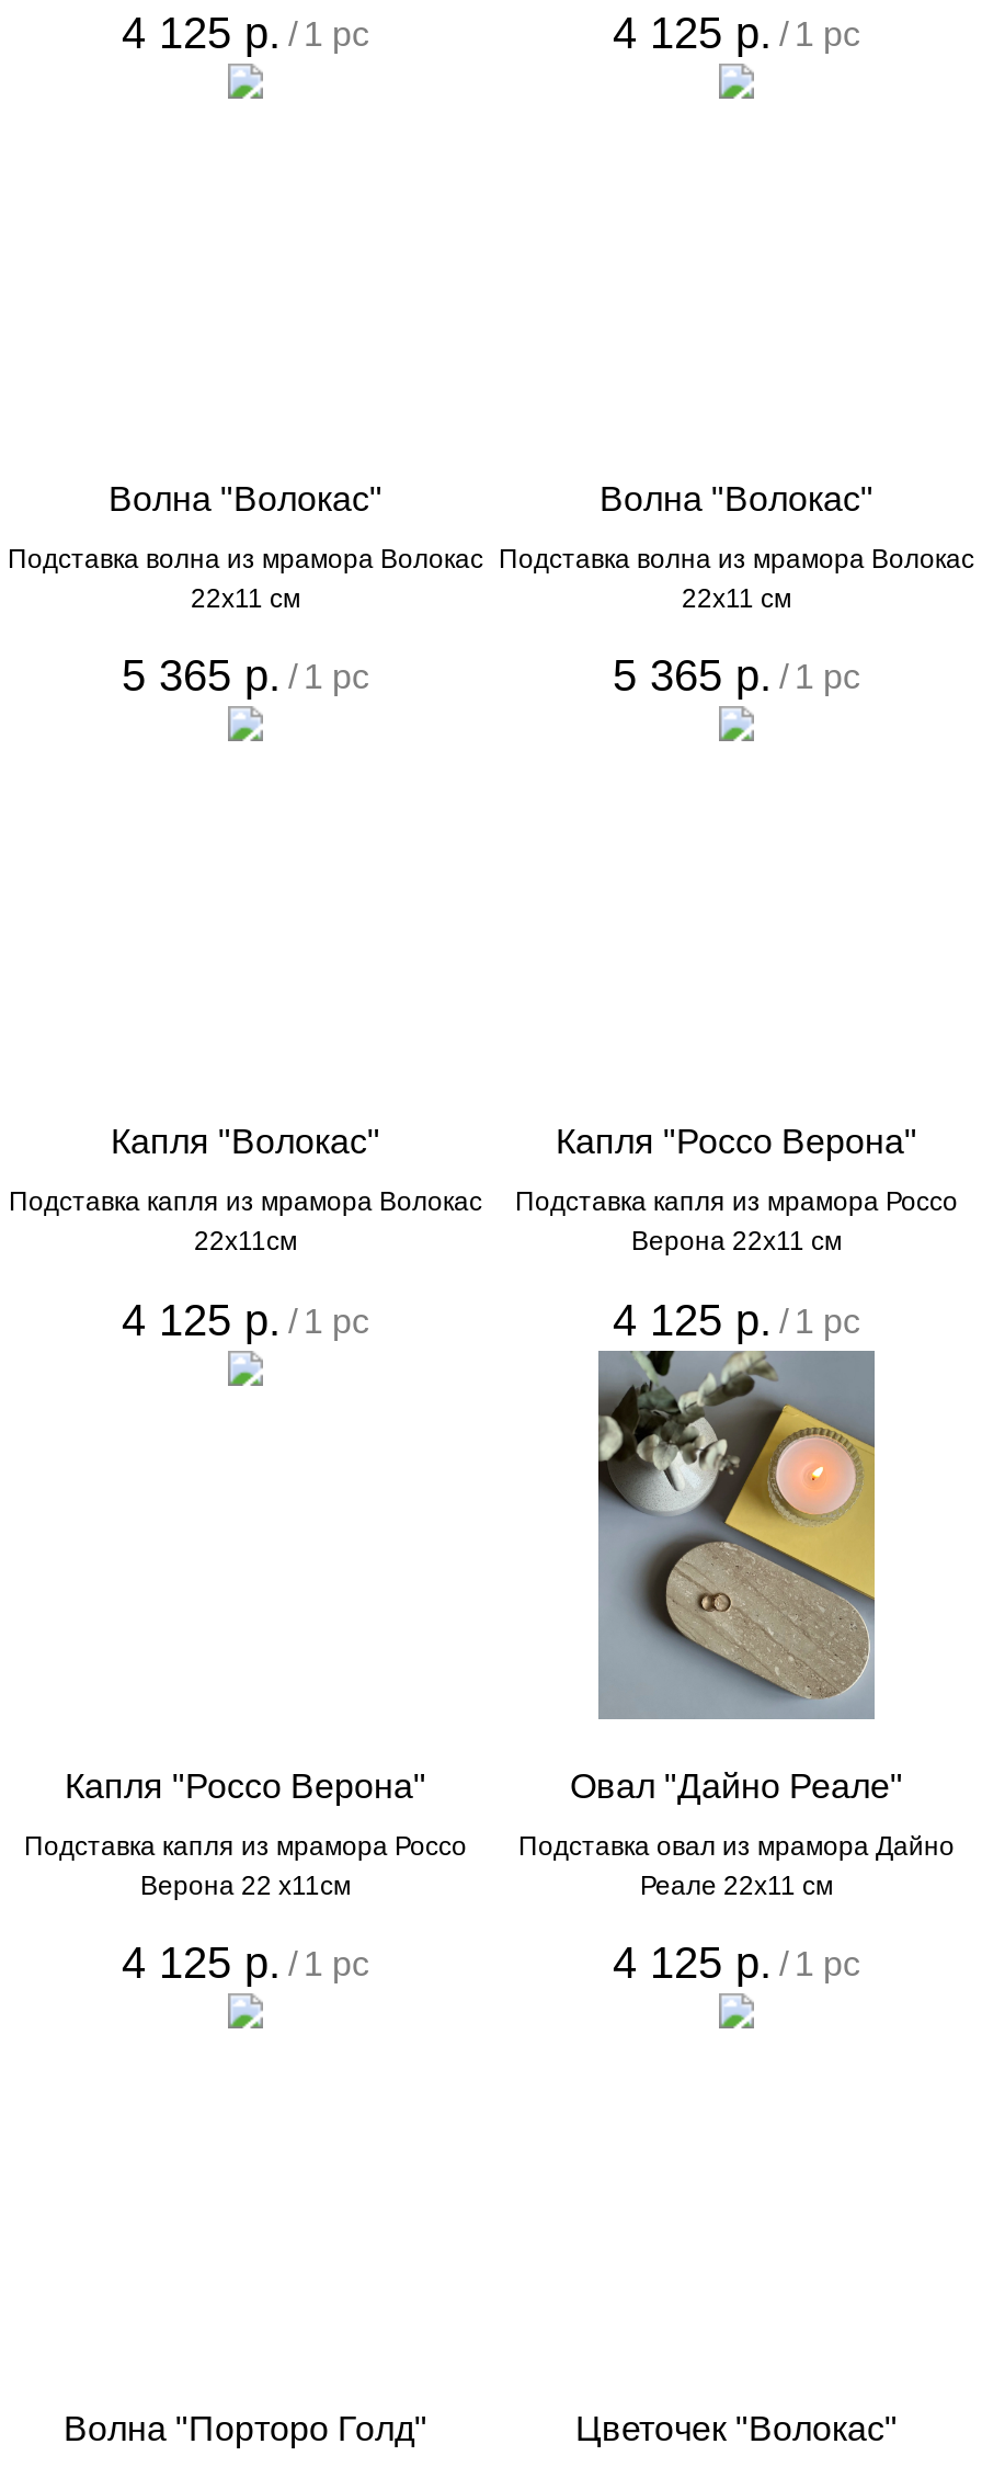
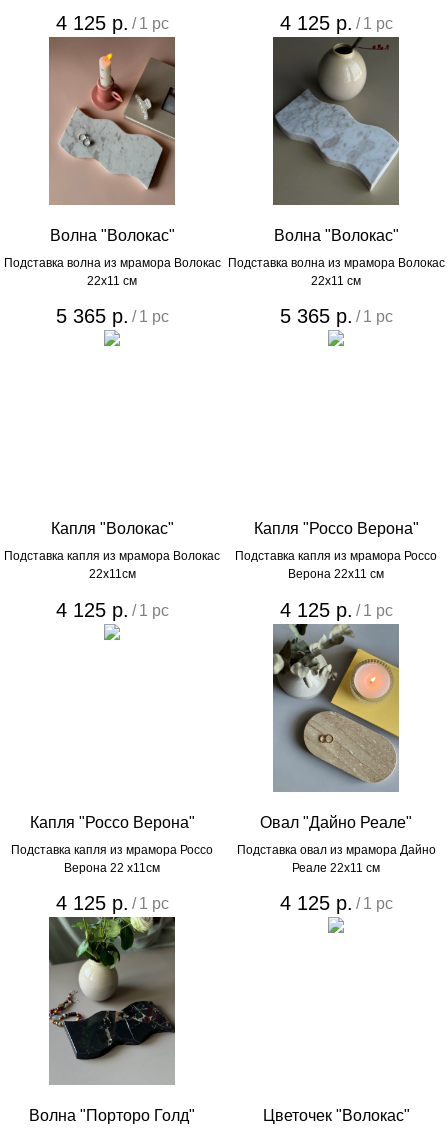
none -> [48,36,176,206] [image]
none -> [272,36,400,206] [image]
none -> [48,916,176,1085] [image]

